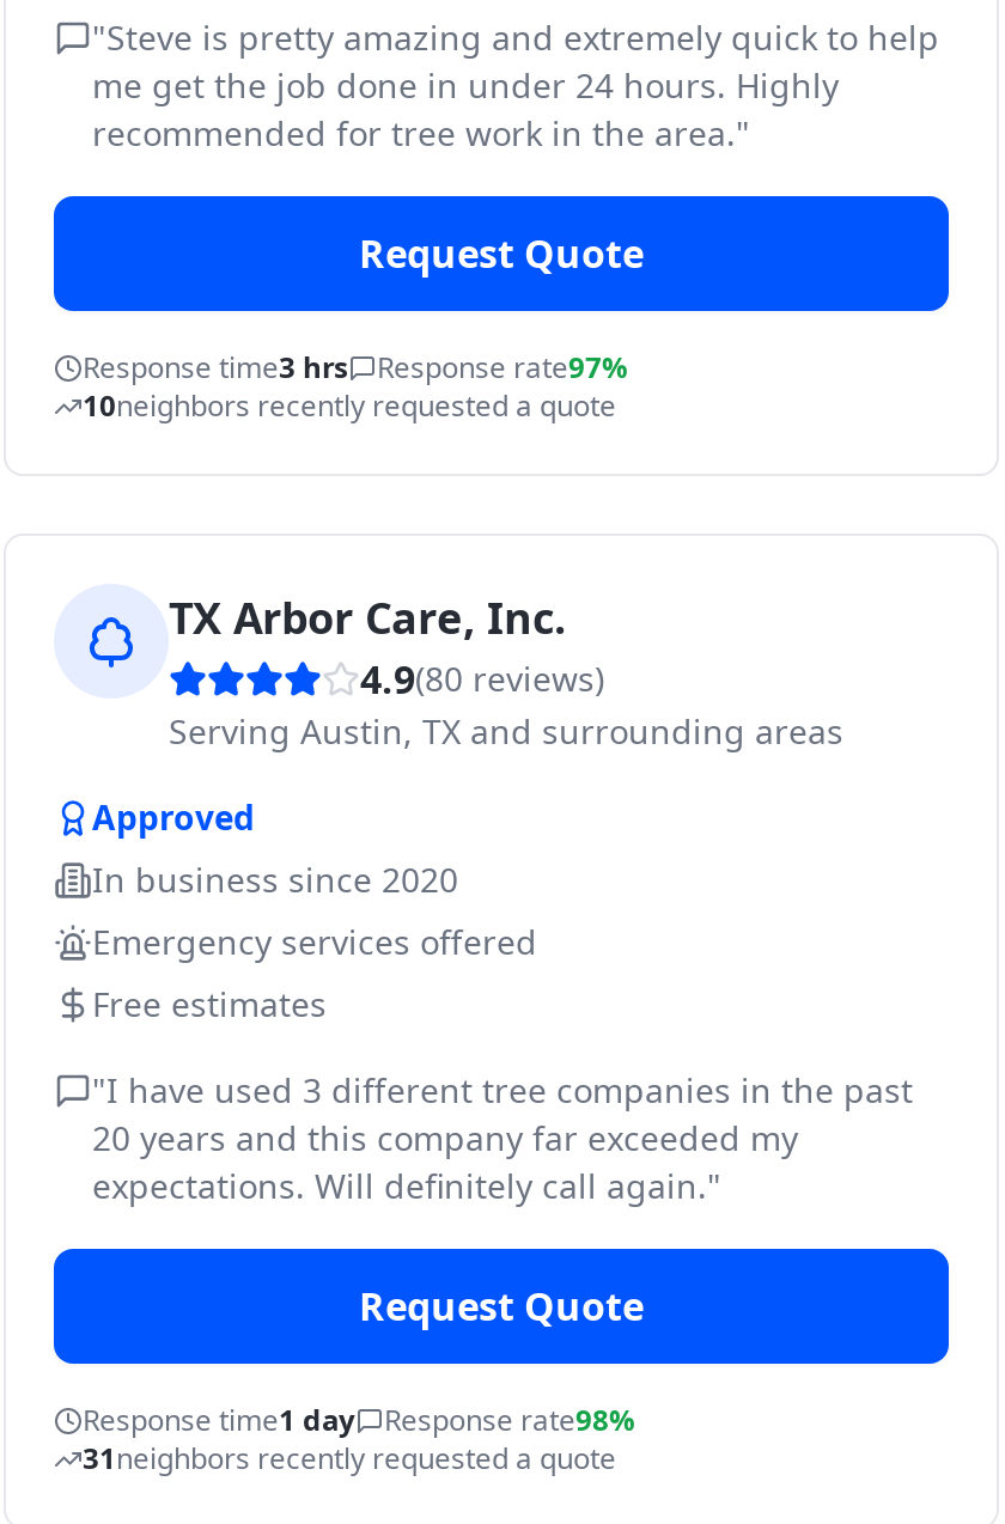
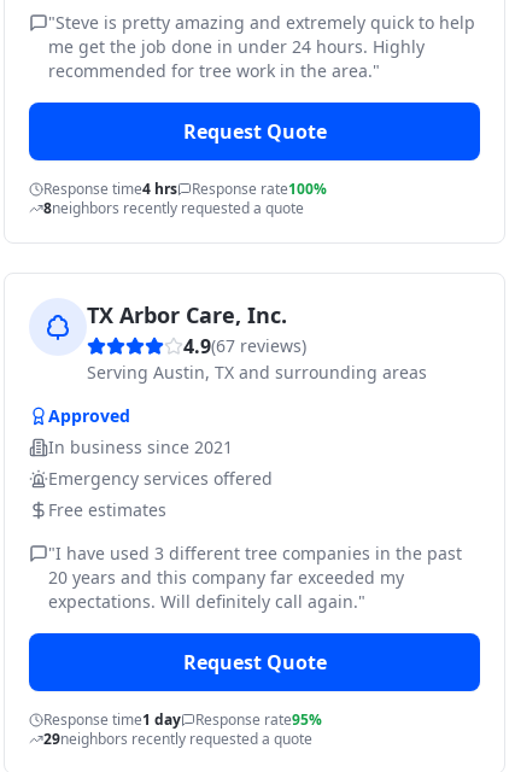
[83,347,348,388] Response time3 hrs -> [43,179,177,199] Response time4 hrs
[377,347,628,388] Response rate97% -> [192,179,327,199] Response rate100%
[83,385,616,426] 10neighbors recently requested a quote -> [43,198,304,218] 8neighbors recently requested a quote
[360,653,604,706] 4.9(80 reviews) -> [183,333,306,359] 4.9(67 reviews)
[92,857,458,902] In business since 2020 -> [48,435,233,458] In business since 2021
[384,1400,635,1440] Response rate98% -> [195,709,322,730] Response rate95%
[83,1438,616,1479] 31 neighbors recently requested a quote -> [43,729,312,749] 29 neighbors recently requested a quote

